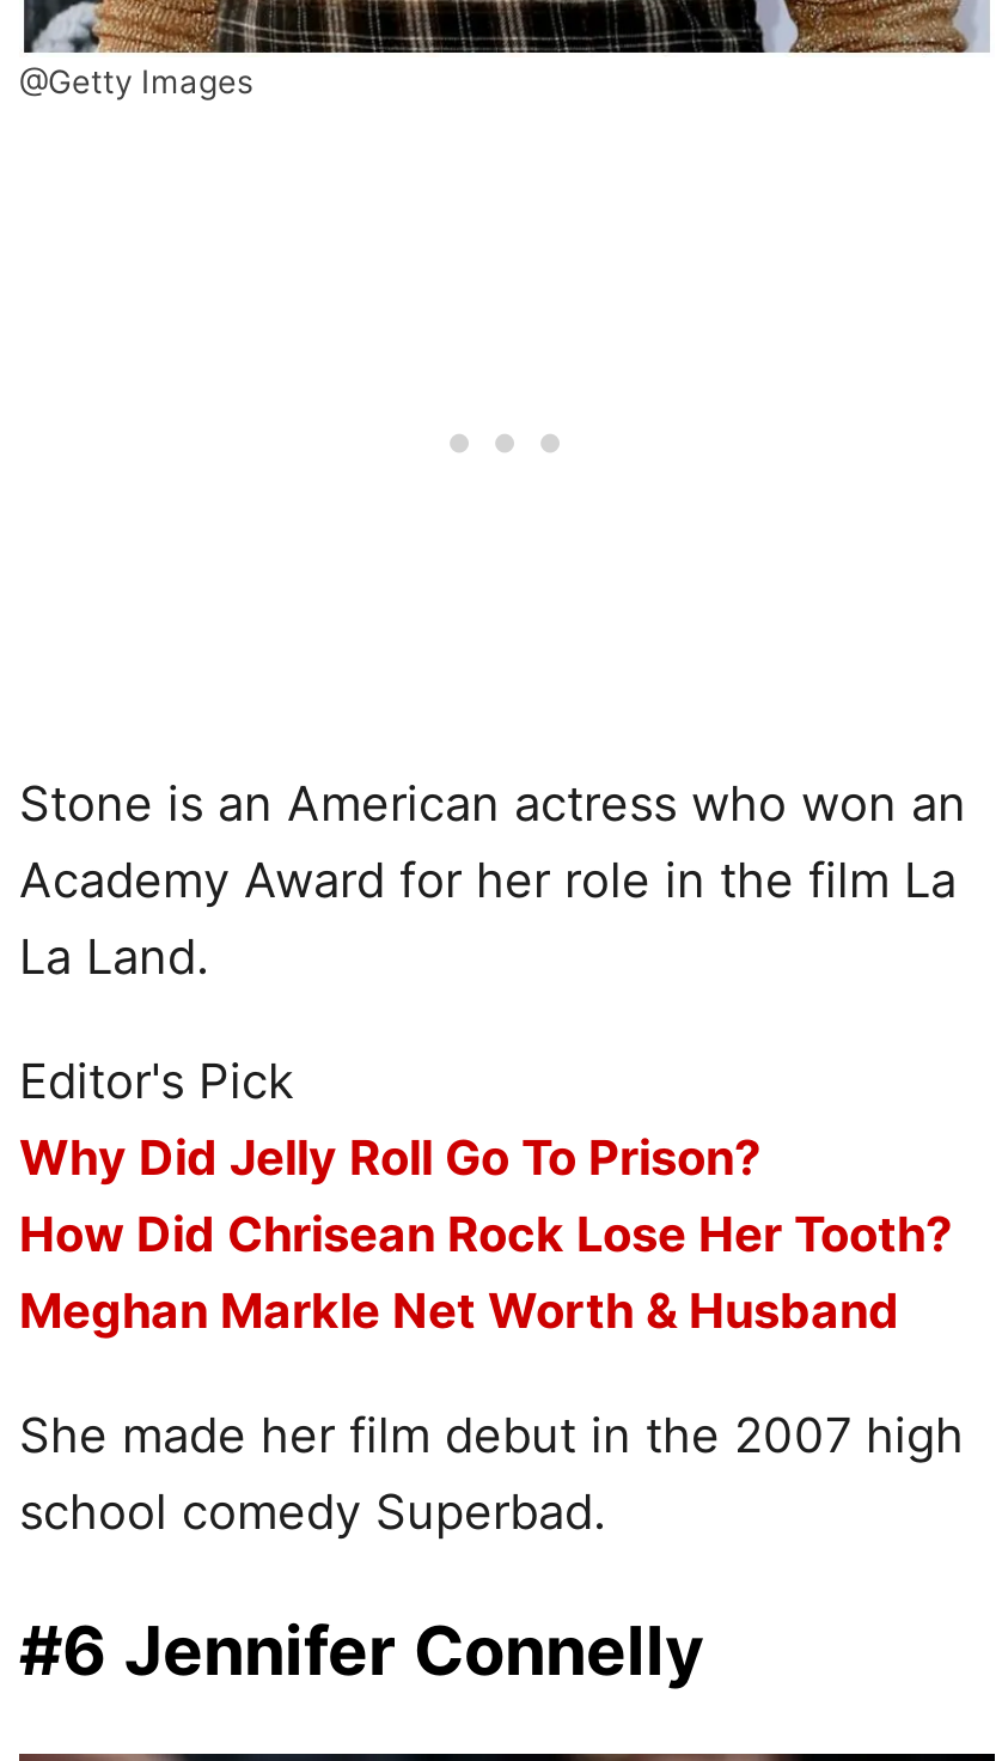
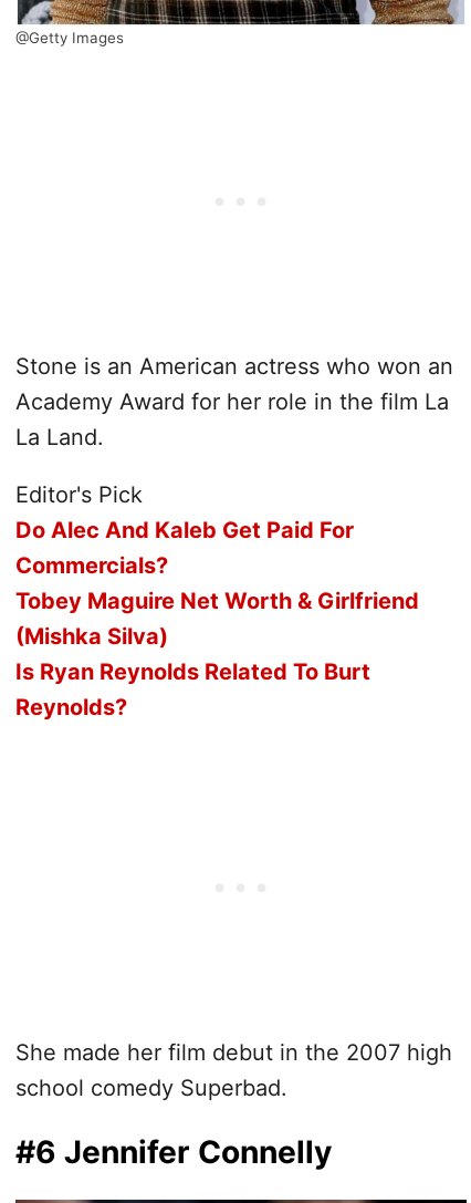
[19,1129,952,1340] Why Did Jelly Roll Go To Prison? | How Did Chrisean Rock Lose Her Tooth? | Meghan Markle Net Worth & Husband -> [15,517,419,720] Do Alec And Kaleb Get Paid For | Commercials? | Tobey Maguire Net Worth & Girlfriend | (Mishka Silva) | Is Ryan Reynolds Related To Burt | Reynolds?

